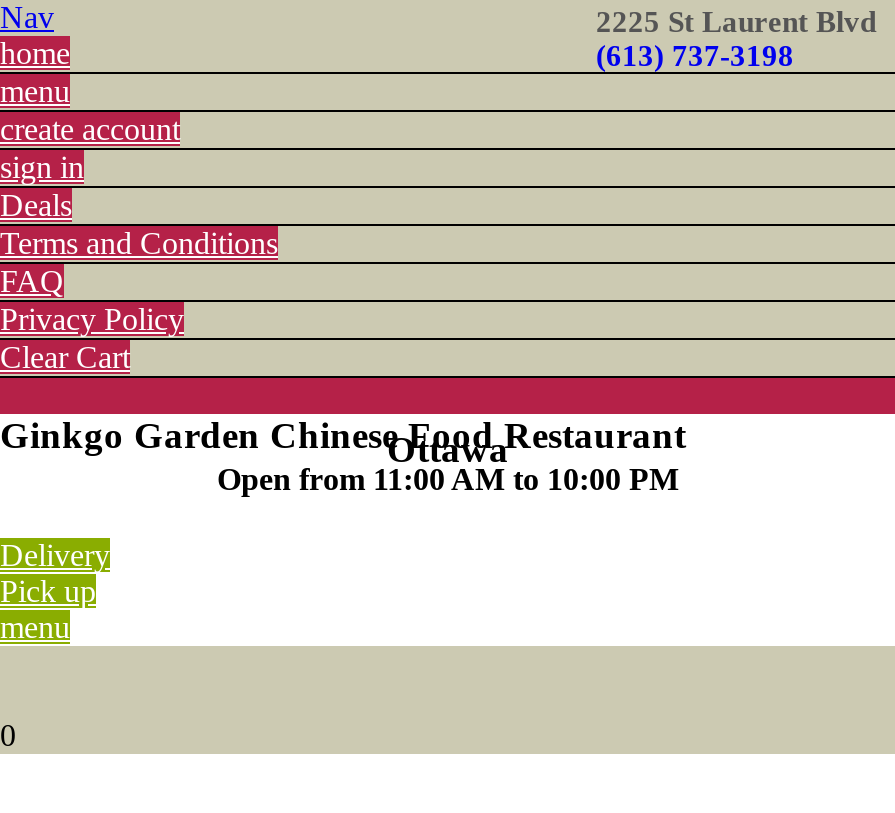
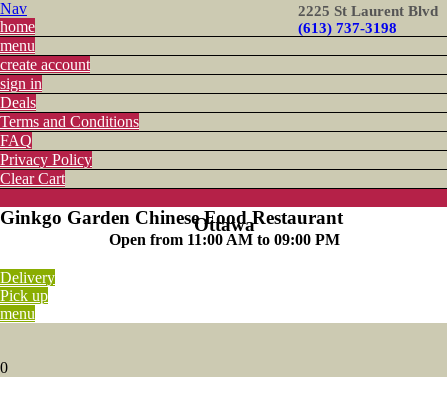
[217,462,679,496] Open from 11:00 AM to 10:00 PM -> [108,231,339,248] Open from 11:00 AM to 09:00 PM

